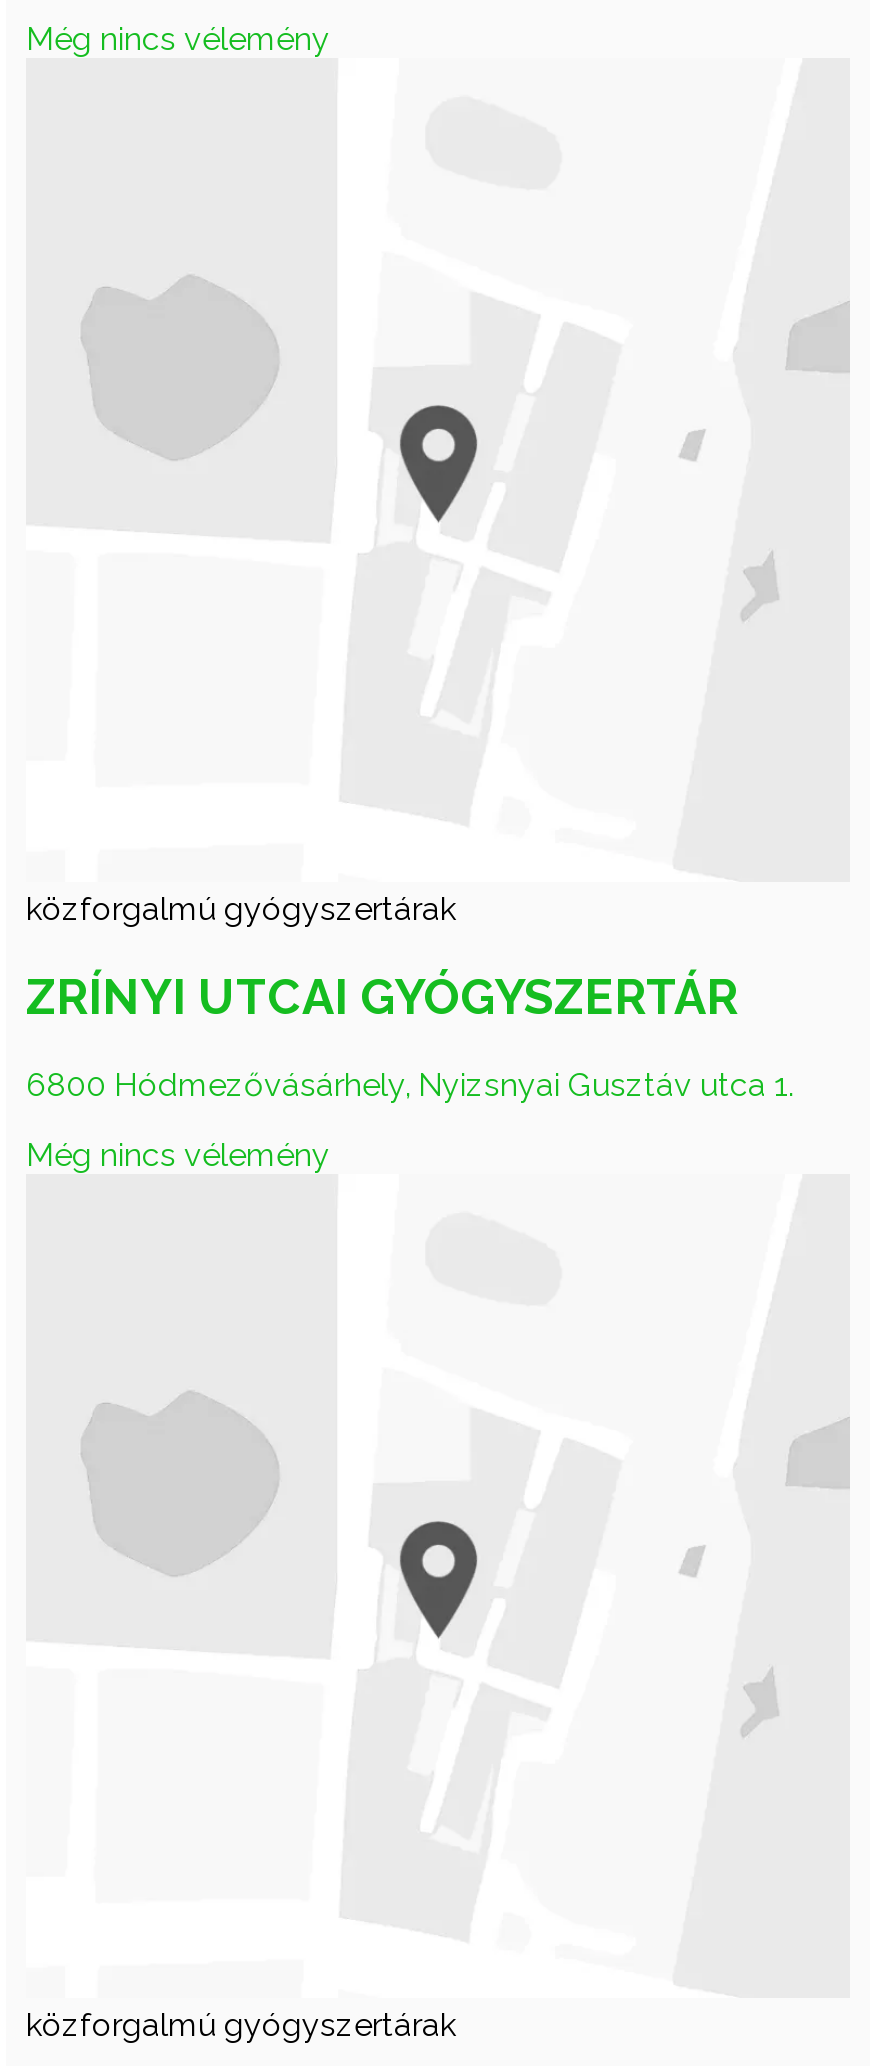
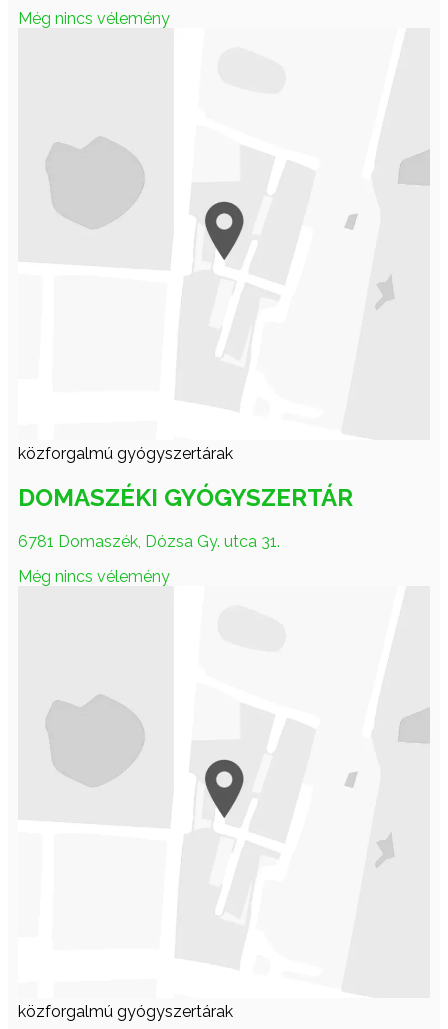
[26,967,738,1025] ZRÍNYI UTCAI GYÓGYSZERTÁR -> [18,483,353,512] DOMASZÉKI GYÓGYSZERTÁR
[26,1065,794,1103] 6800 Hódmezővásárhely, Nyizsnyai Gusztáv utca 1. -> [18,532,280,551] 6781 Domaszék, Dózsa Gy. utca 31.

